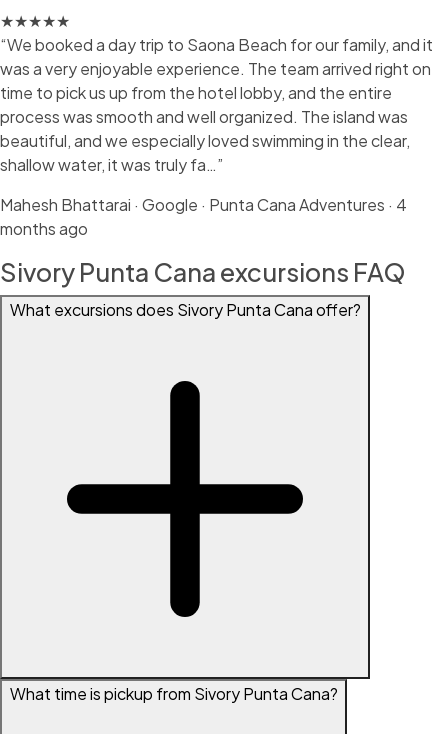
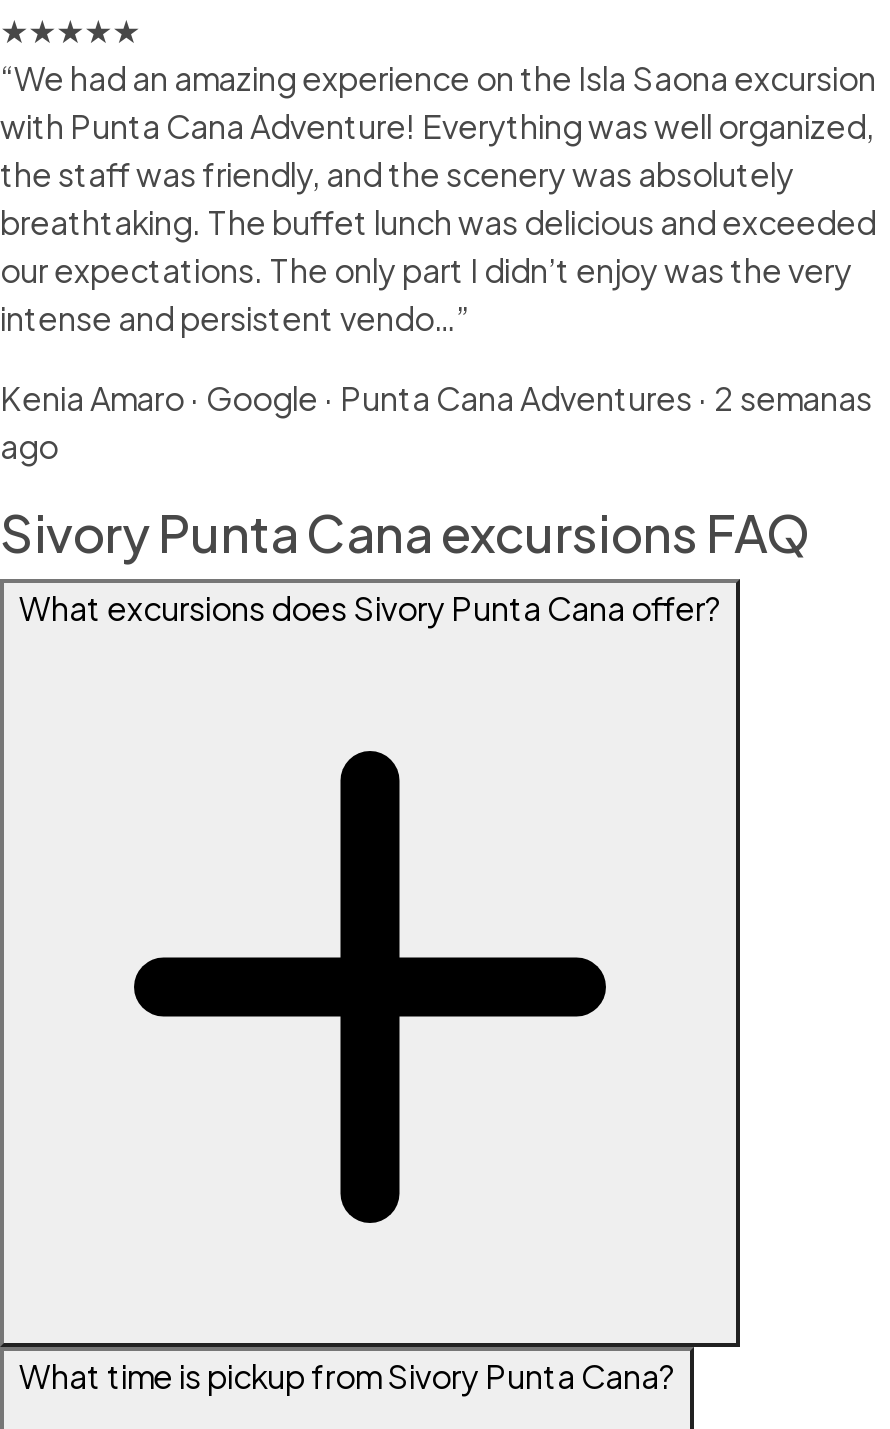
[0,34,433,175] “We booked a day trip to Saona Beach for our family, and it | was a very enjoyable experience. The team arrived right on | time to pick us up from the hotel lobby, and the entire | process was smooth and well organized. The island was | beautiful, and we especially loved swimming in the clear, | shallow water, it was truly fa…” -> [0,56,876,338] “We had an amazing experience on the Isla Saona excursion | with Punta Cana Adventure! Everything was well organized, | the staff was friendly, and the scenery was absolutely | breathtaking. The buffet lunch was delicious and exceeded | our expectations. The only part I didn’t enjoy was the very | intense and persistent vendo…”
[0,194,407,239] Mahesh Bhattarai · Google · Punta Cana Adventures · 4 | months ago -> [0,376,872,466] Kenia Amaro · Google · Punta Cana Adventures · 2 semanas | ago

